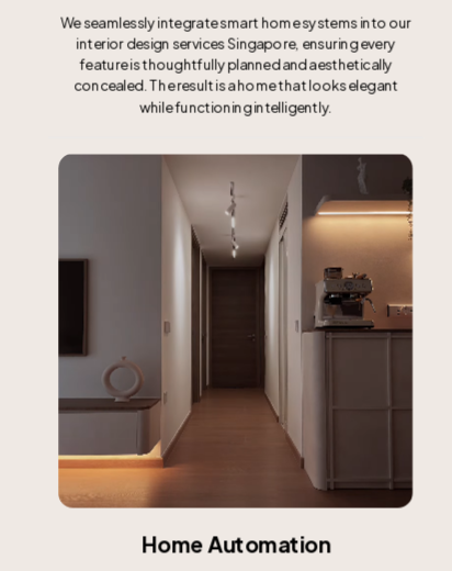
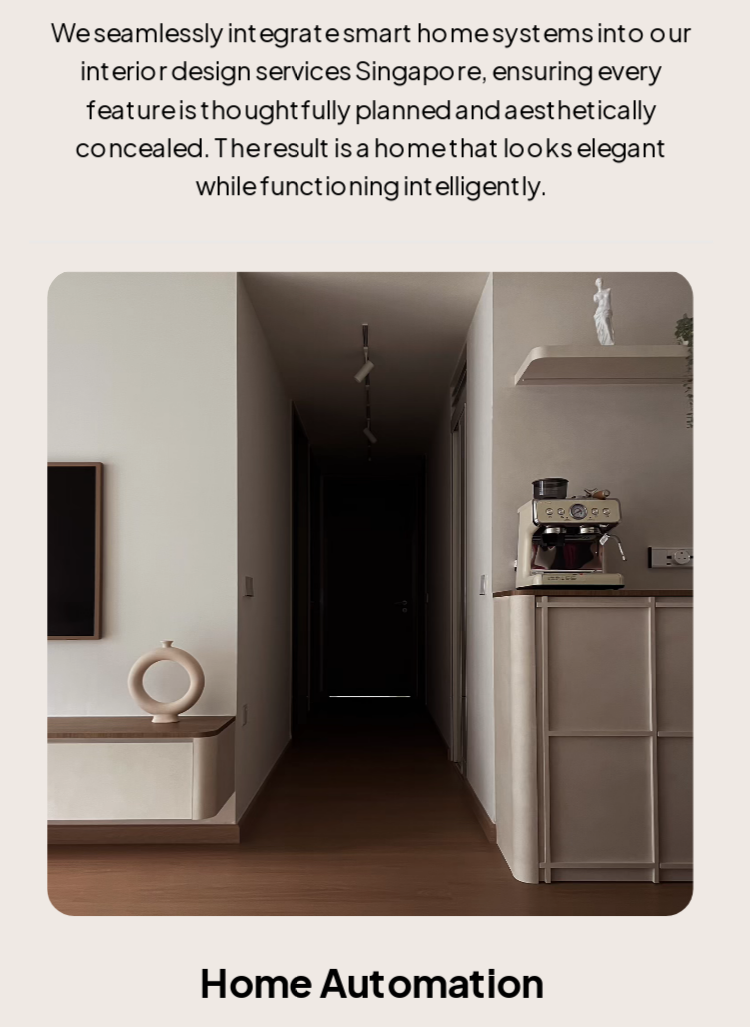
[57,154,414,505] [image] -> [45,271,695,913] [image]

